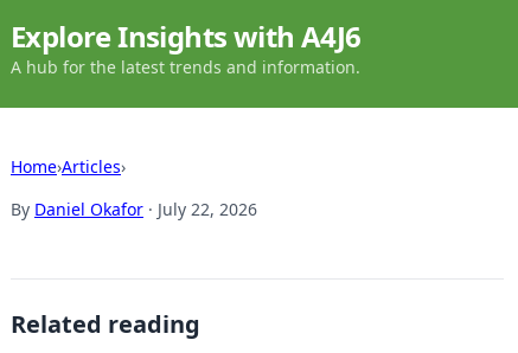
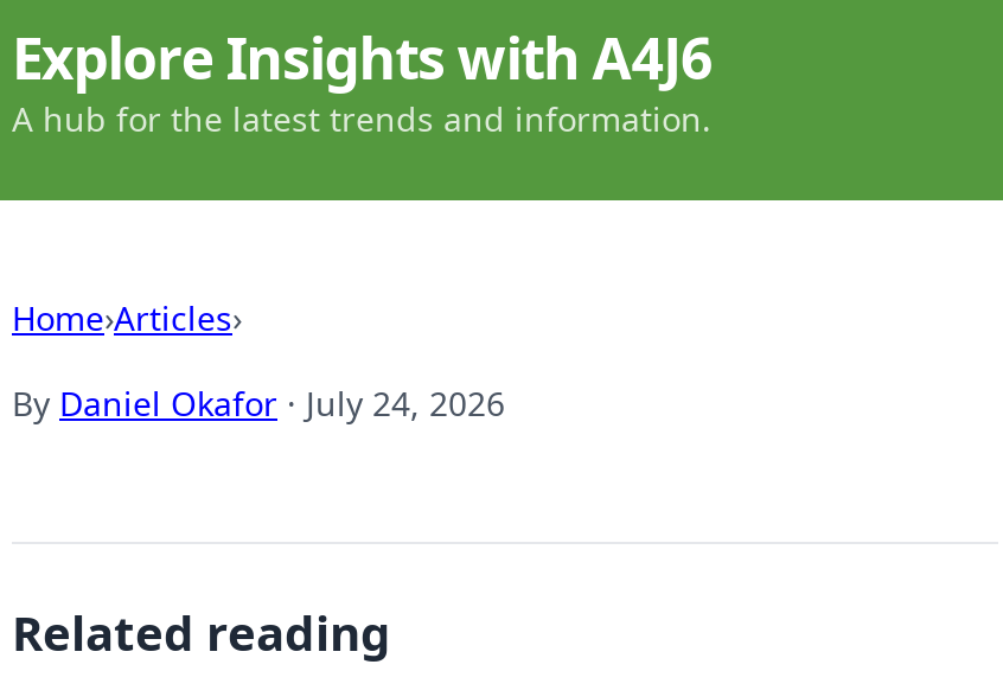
[11,198,257,220] By Daniel Okafor · July 22, 2026 -> [12,381,505,426] By Daniel Okafor · July 24, 2026

